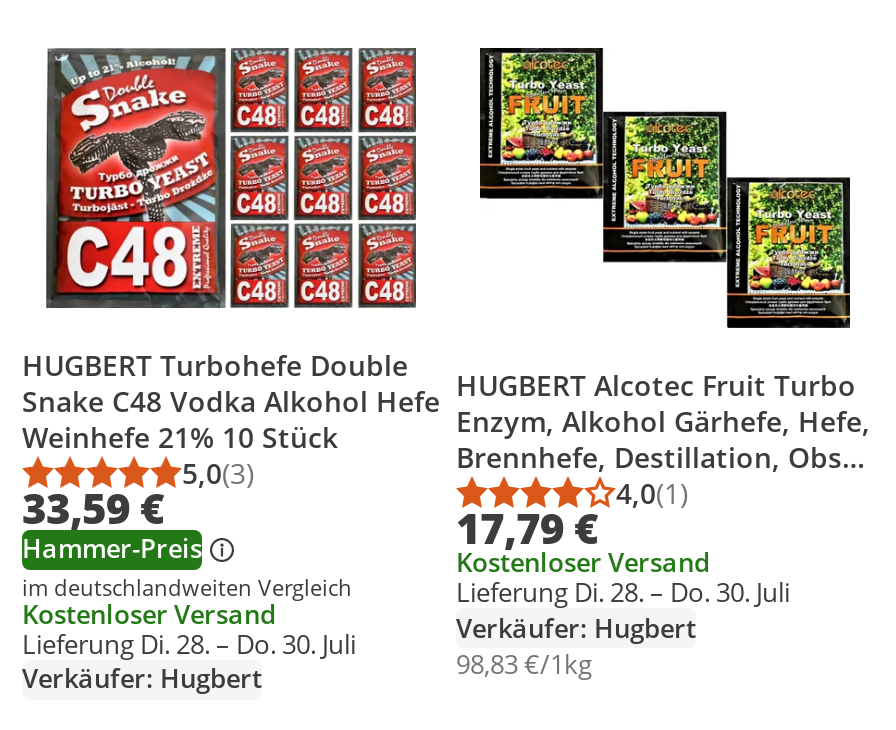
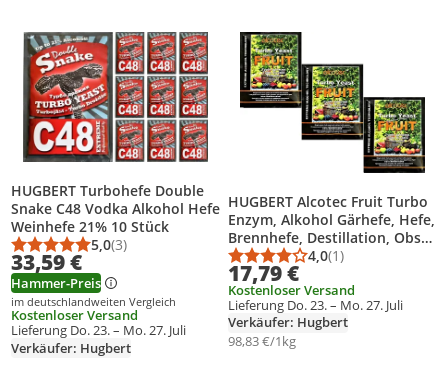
[456,574,790,610] Lieferung Di. 28. – Do. 30. Juli -> [228,296,403,314] Lieferung Do. 23. – Mo. 27. Juli
[22,626,356,662] Lieferung Di. 28. – Do. 30. Juli -> [11,321,186,339] Lieferung Do. 23. – Mo. 27. Juli

